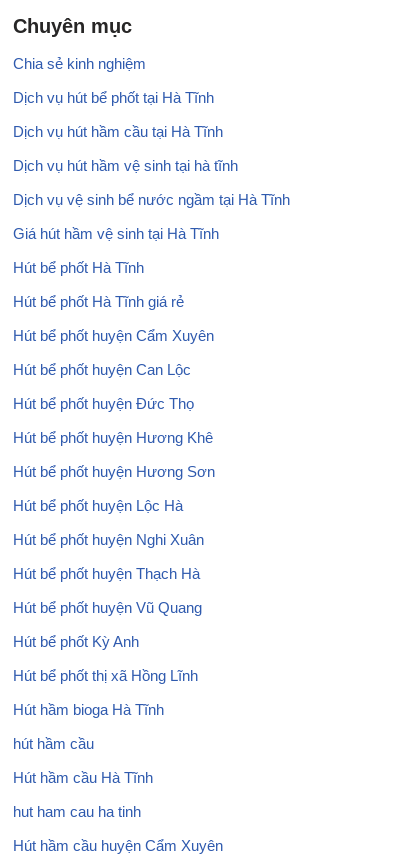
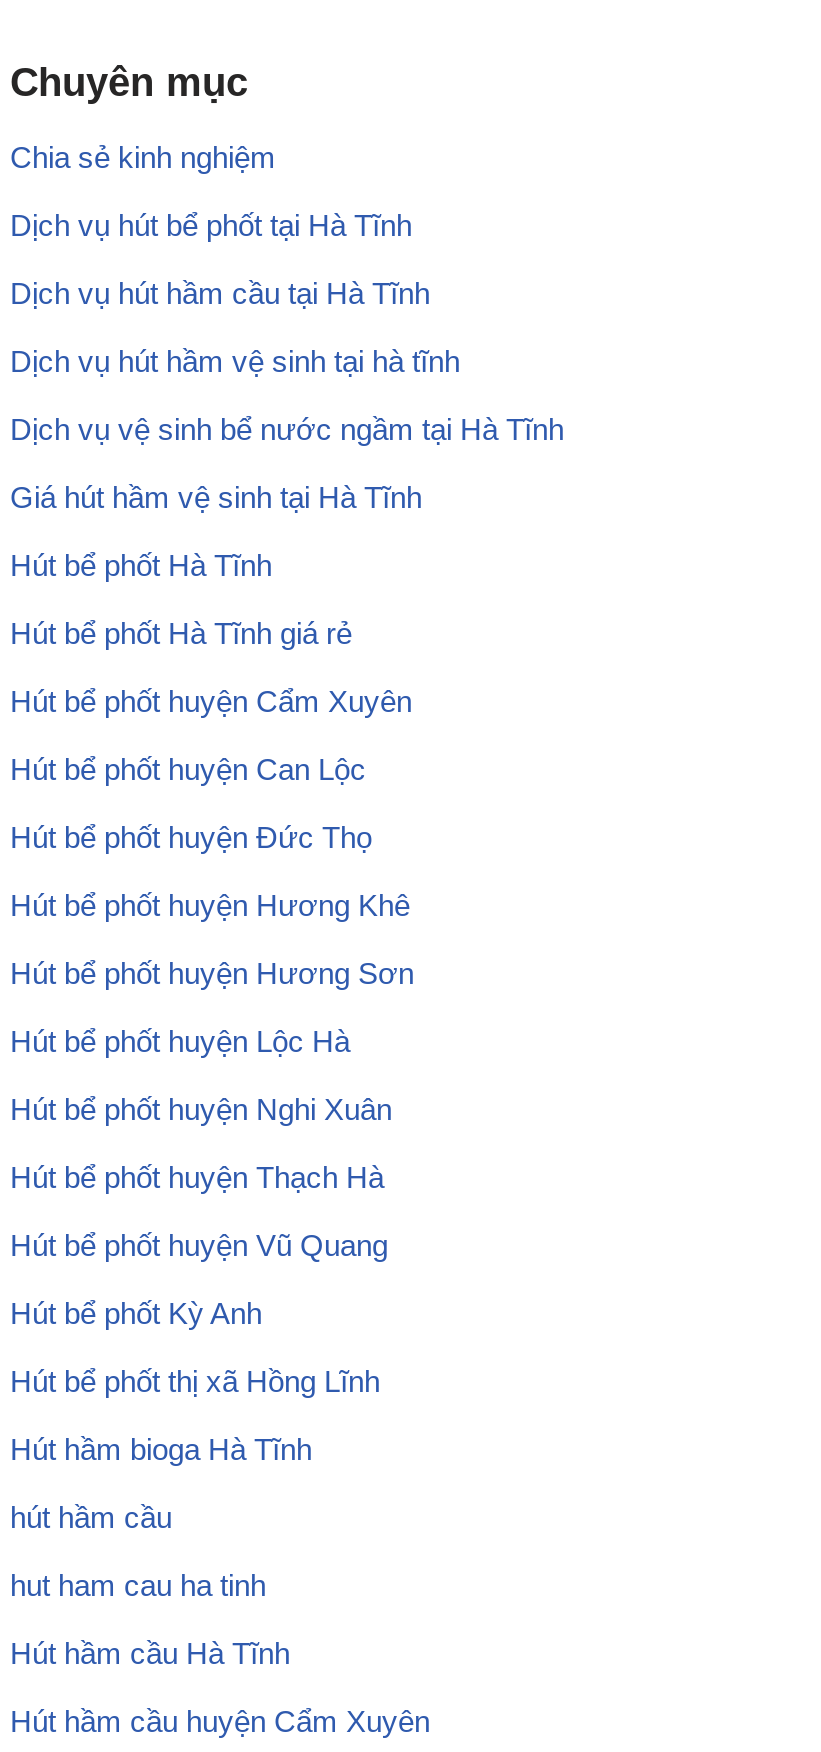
moved [13,768,153,785] -> [10,1636,290,1670]: Hút hầm cầu Hà Tĩnh
moved [13,802,141,819] -> [10,1568,266,1602]: hut ham cau ha tinh

